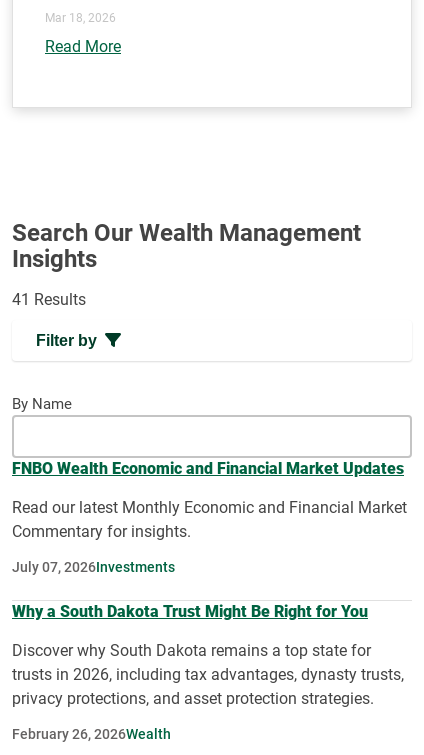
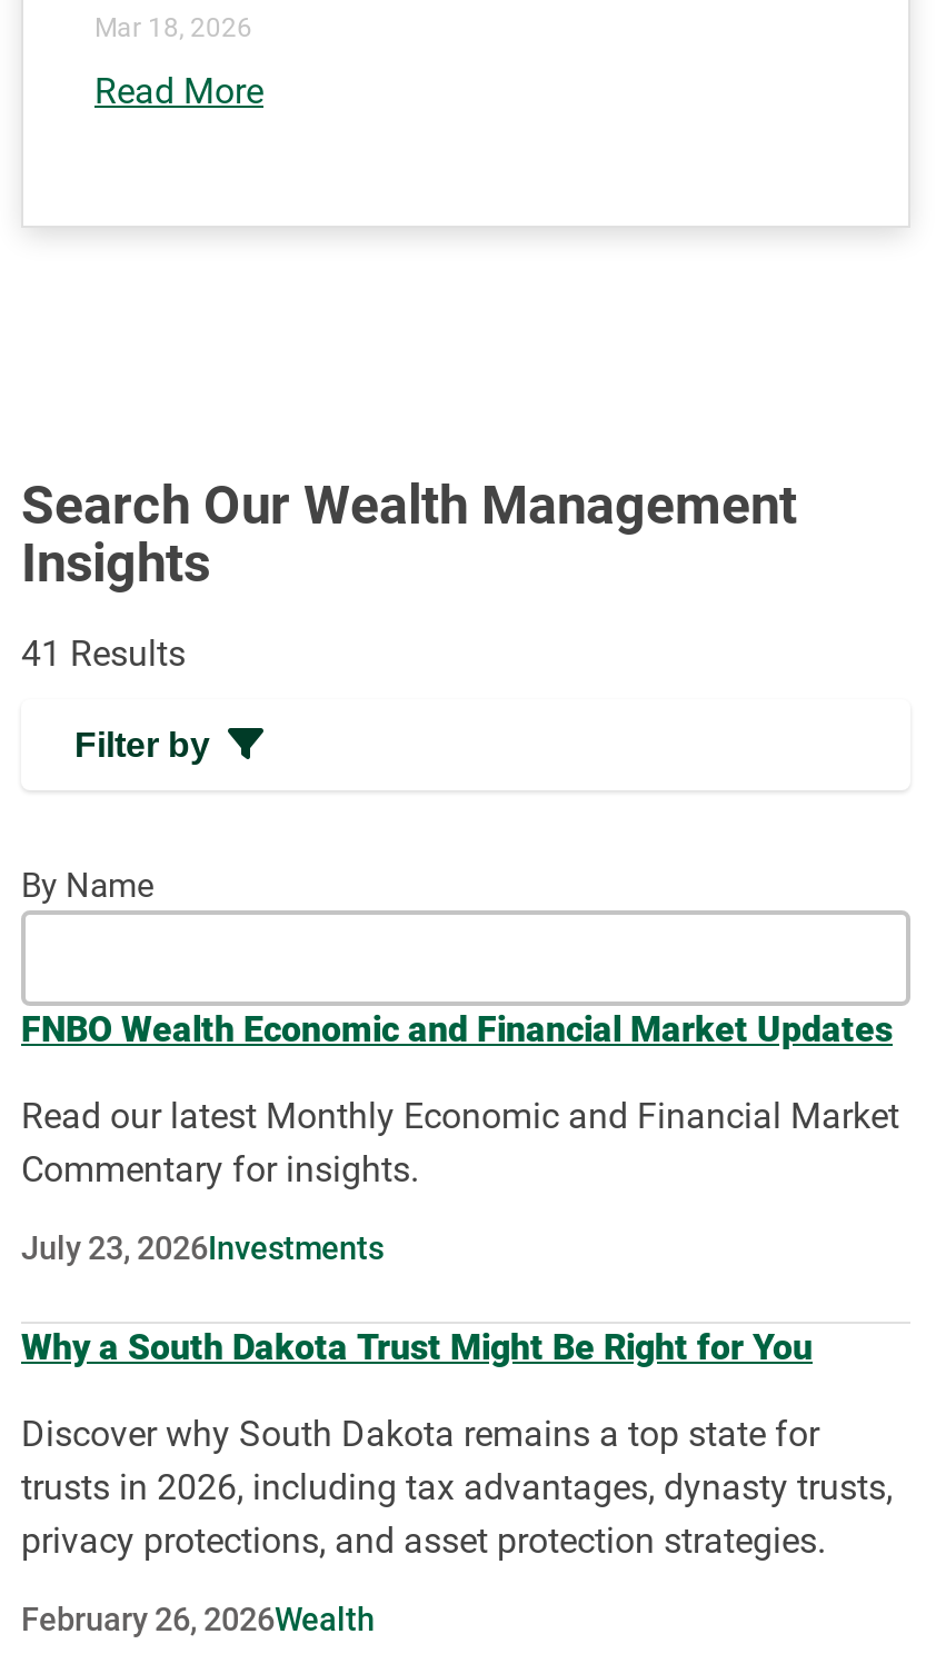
[12,559,175,576] July 07, 2026Investments -> [21,1230,384,1268] July 23, 2026Investments

